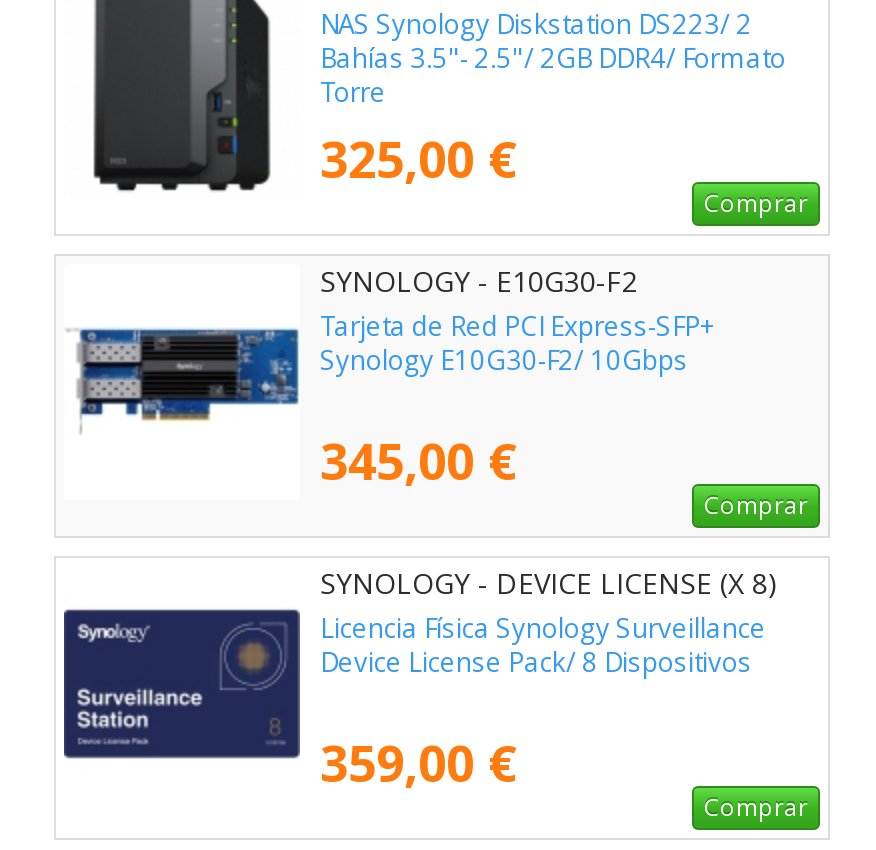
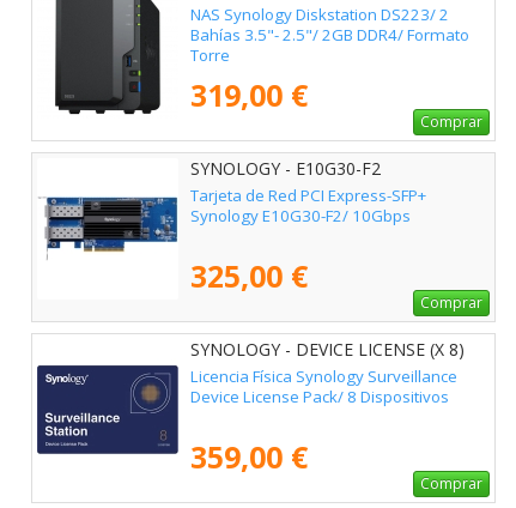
[320,123,516,191] 325,00 € -> [190,74,308,115] 319,00 €
[320,425,516,493] 345,00 € -> [190,255,308,295] 325,00 €

